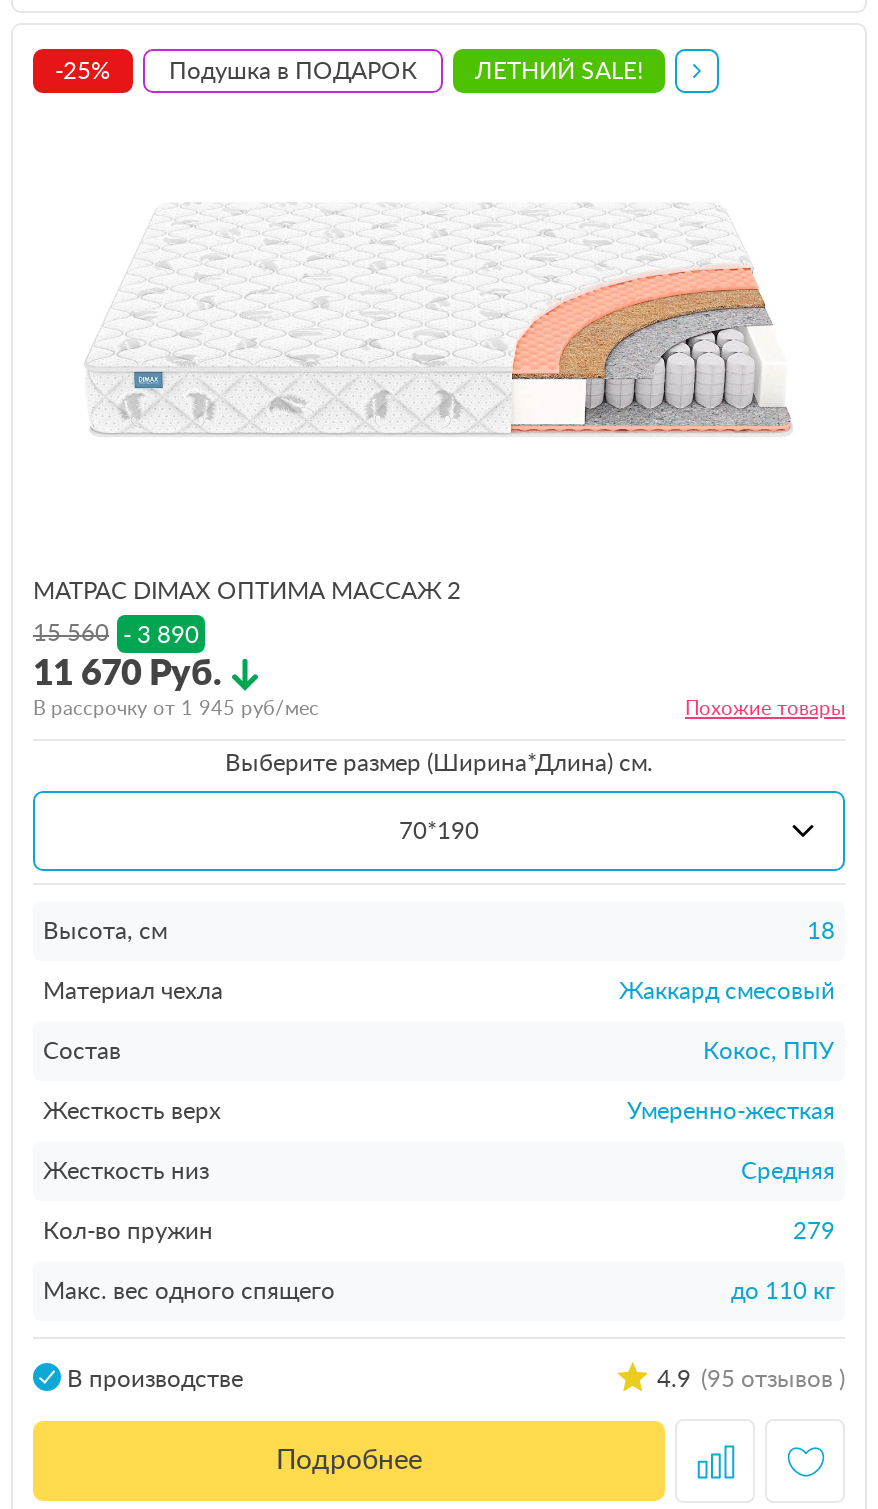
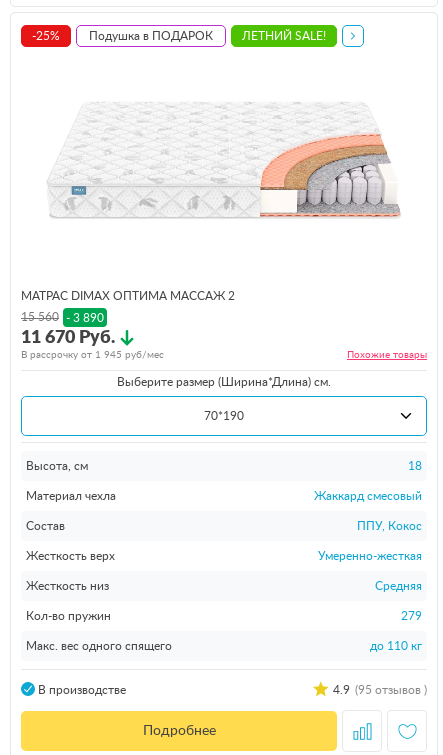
[703,1039,835,1063] Кокос, ППУ -> [357,520,422,532] ППУ, Кокос

